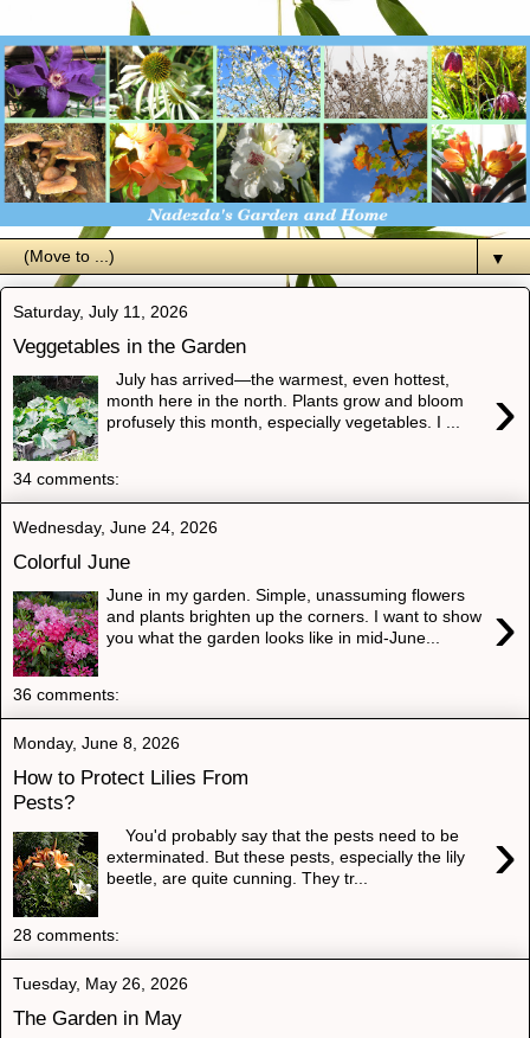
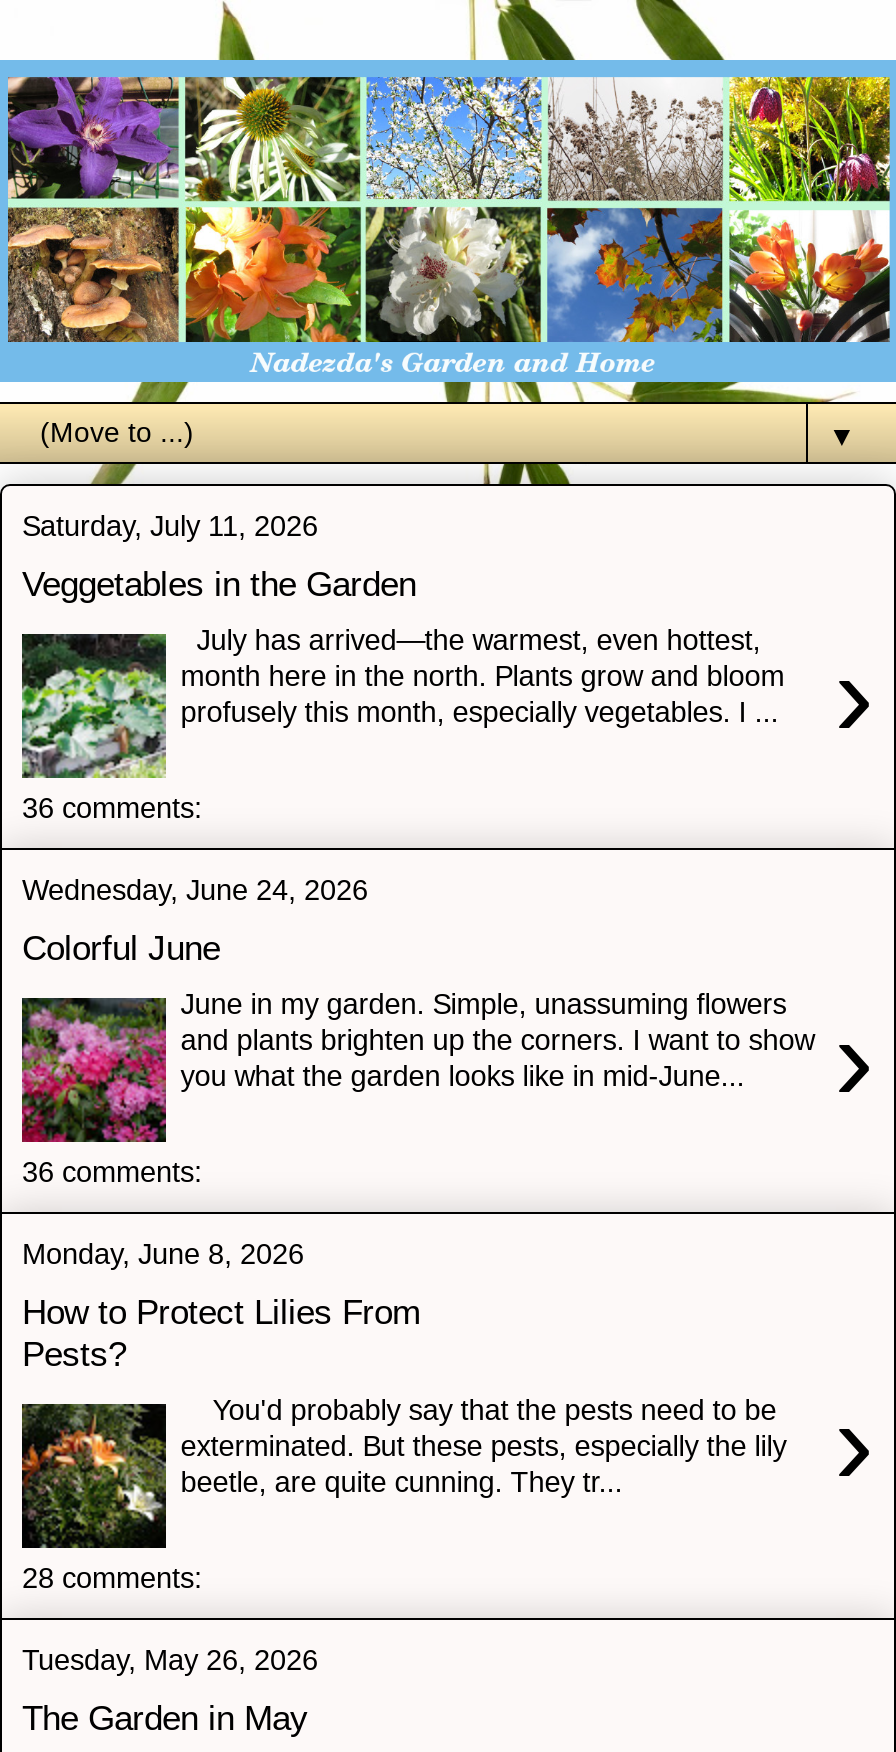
[13,469,119,488] 34 comments: -> [22,792,202,824] 36 comments:

